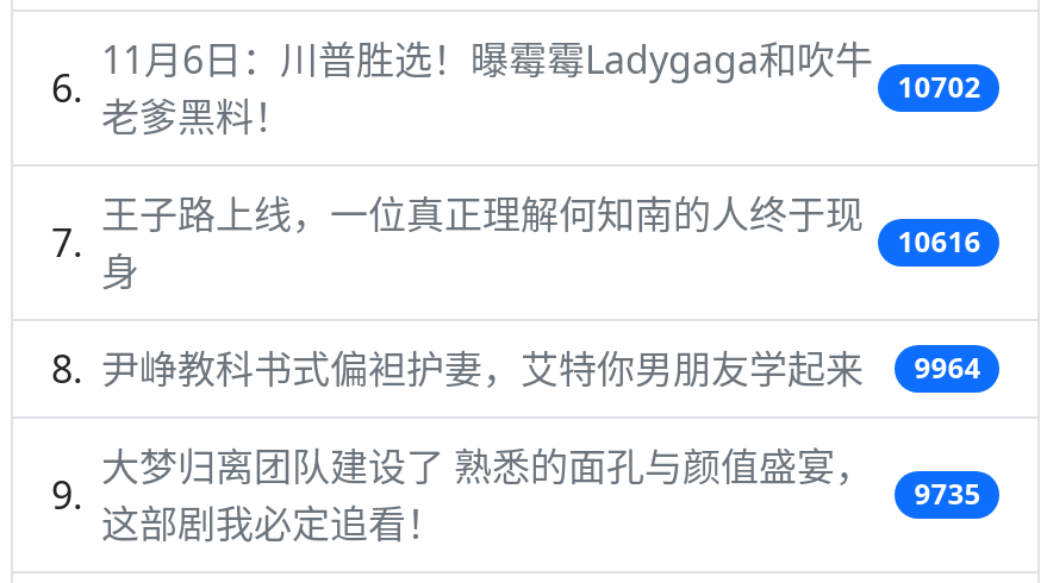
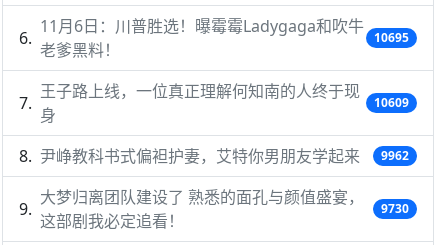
[897,66,981,106] 10702 -> [374,29,409,46] 10695
[897,221,981,261] 10616 -> [374,94,409,111] 10609
[101,342,981,394] 尹峥教科书式偏袒护妻，艾特你男朋友学起来 9964 -> [40,145,409,167] 尹峥教科书式偏袒护妻，艾特你男朋友学起来 9962
[914,473,981,513] 9735 -> [381,200,409,217] 9730

